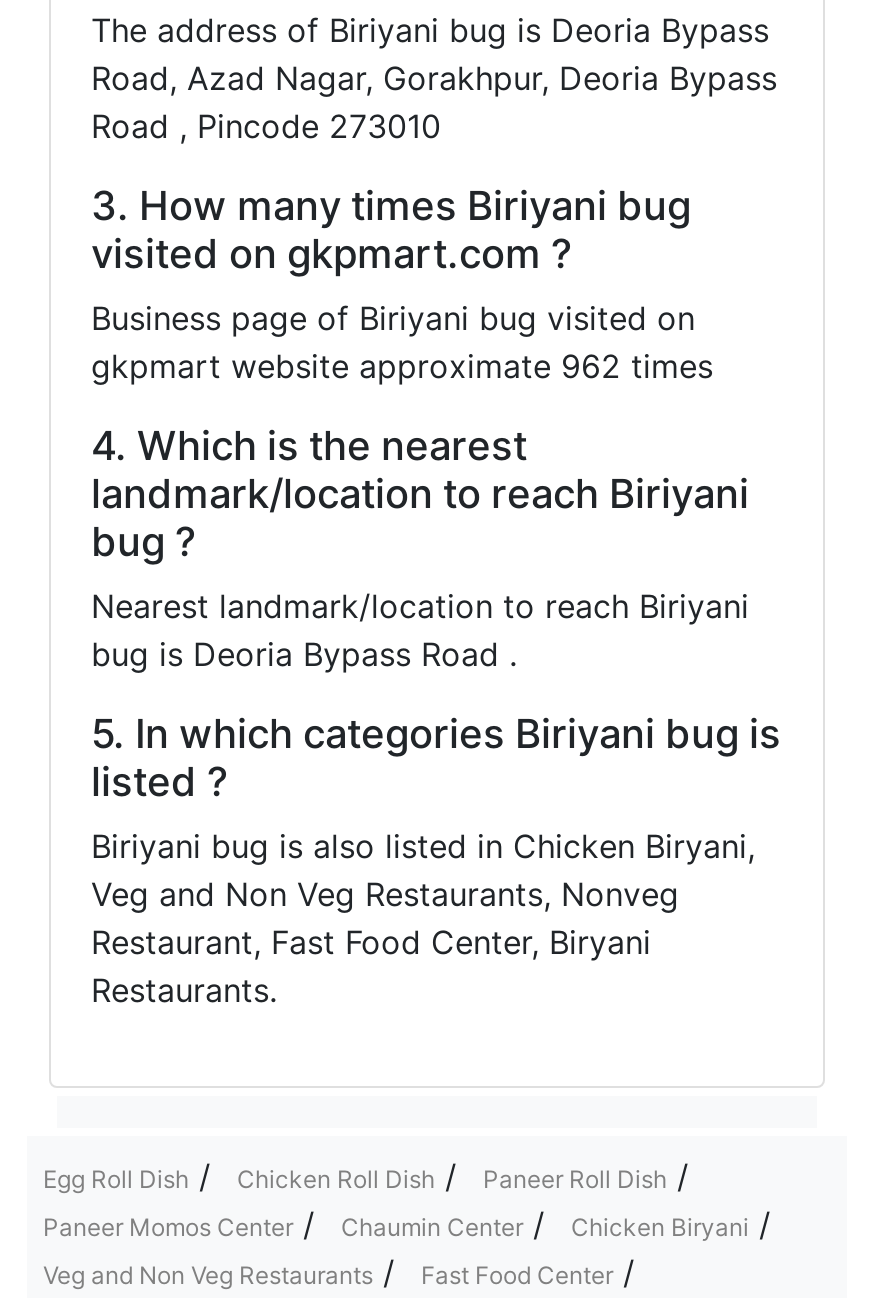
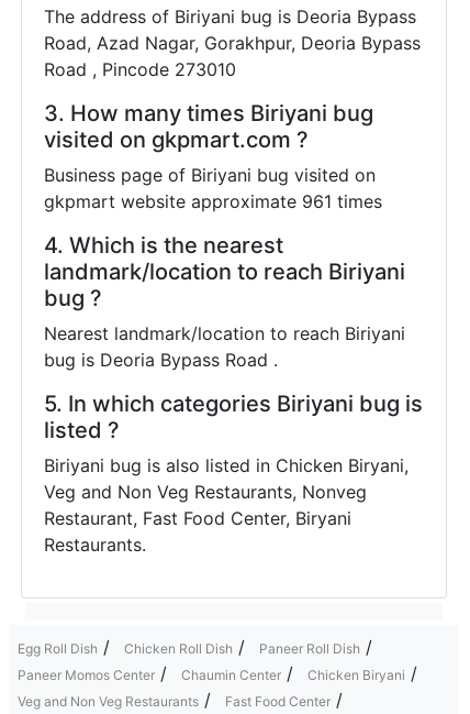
[91,346,713,386] gkpmart website approximate 962 times -> [44,190,382,212] gkpmart website approximate 961 times

